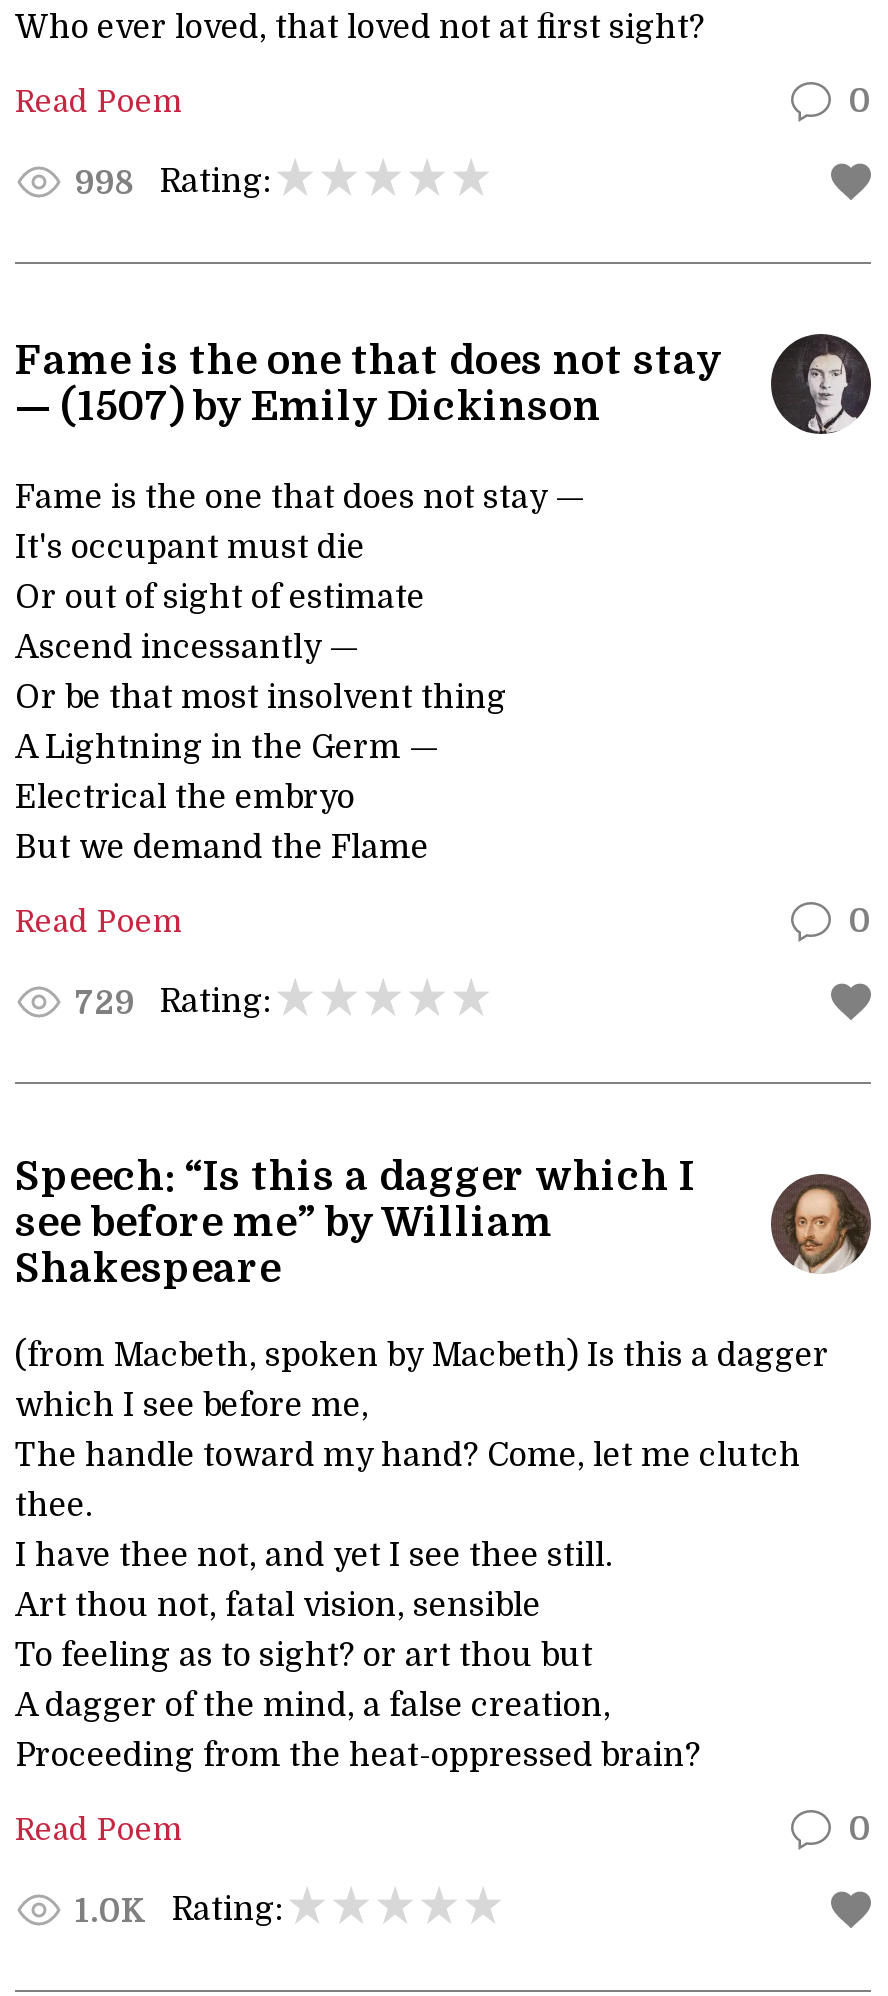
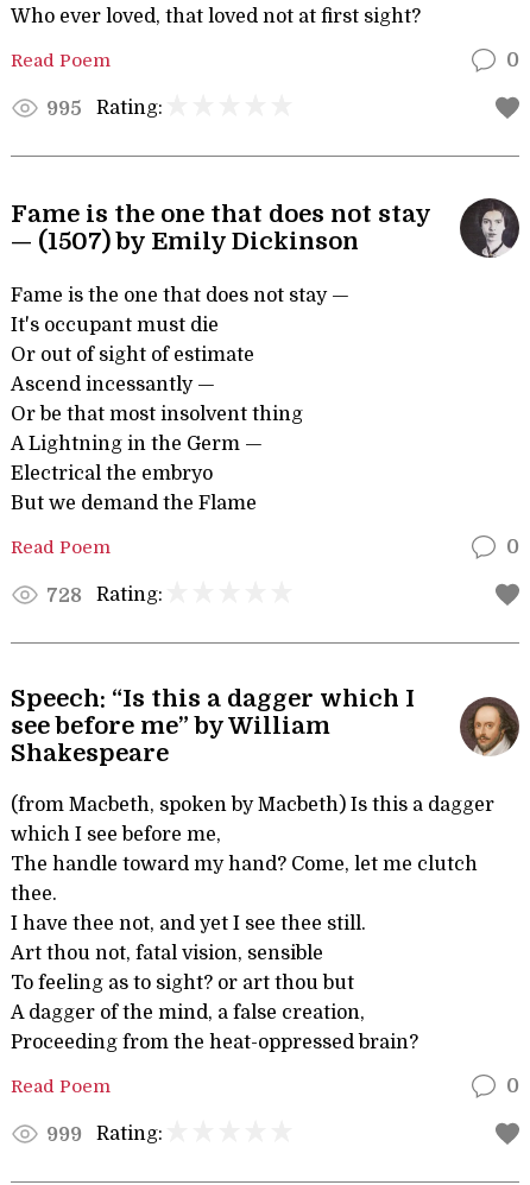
[75,164,271,201] 998 Rating: -> [46,98,163,120] 995 Rating:
[75,984,271,1021] 729 Rating: -> [46,584,163,606] 728 Rating:
[75,1892,283,1929] 1.0K Rating: -> [46,1123,163,1145] 999 Rating:

